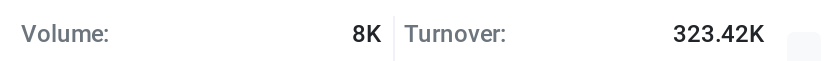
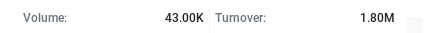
[352,19,506,47] 8K Turnover: -> [164,11,265,25] 43.00K Turnover:
[673,19,765,47] 323.42K -> [360,11,395,25] 1.80M

